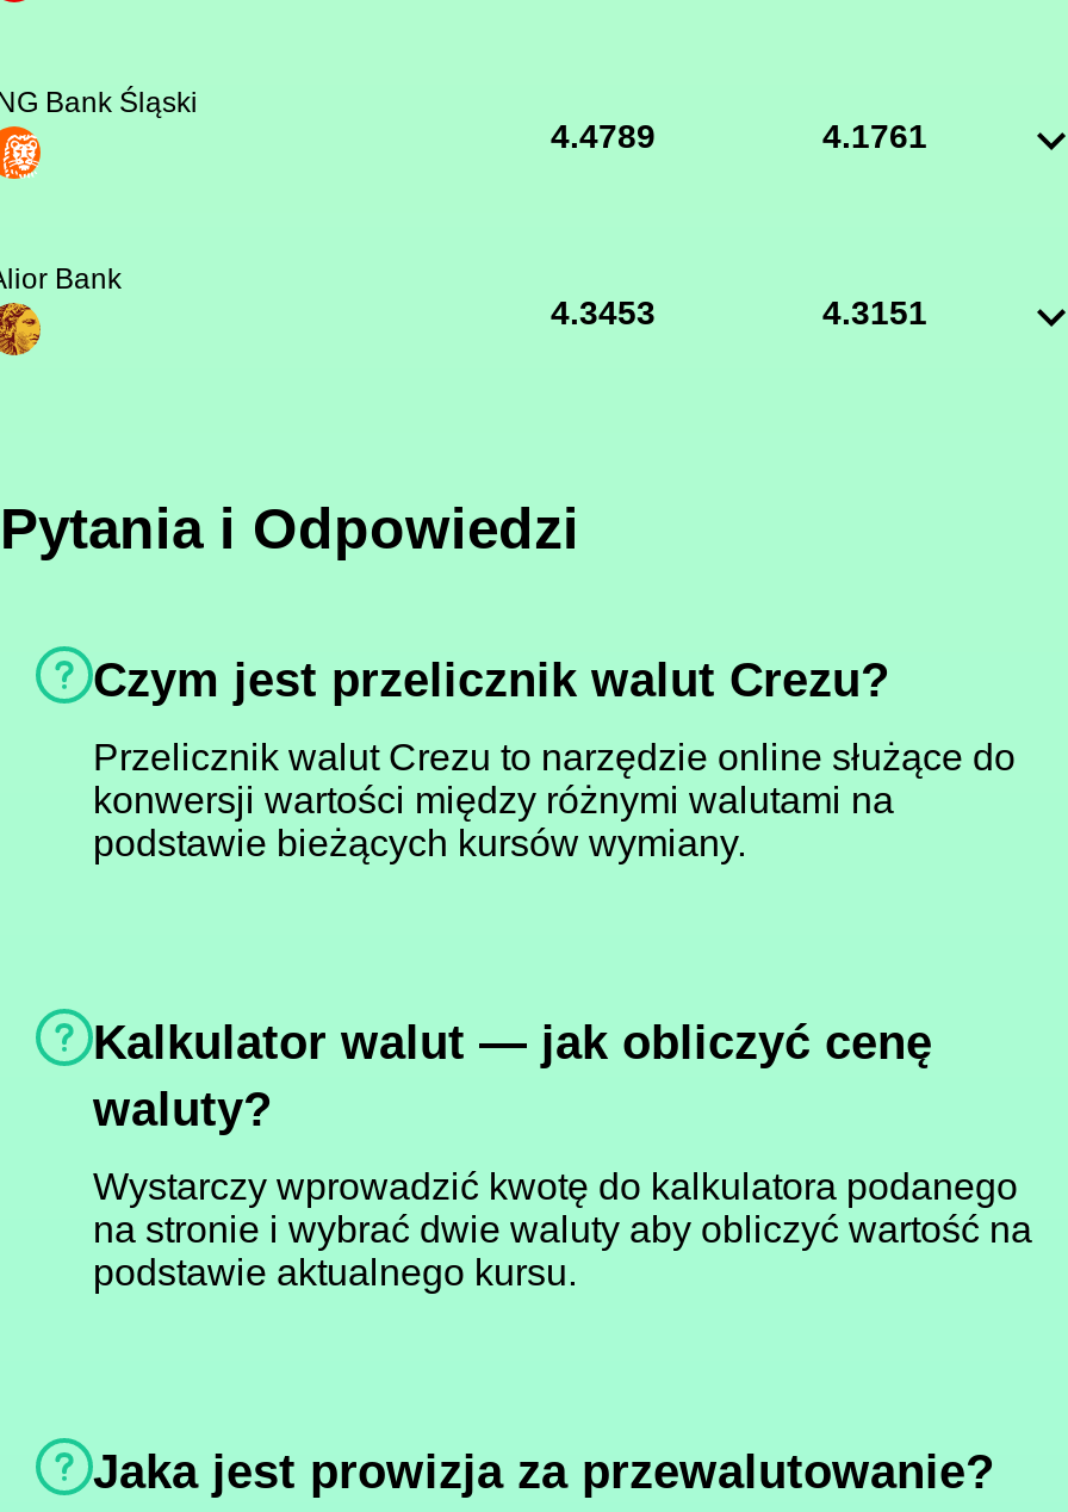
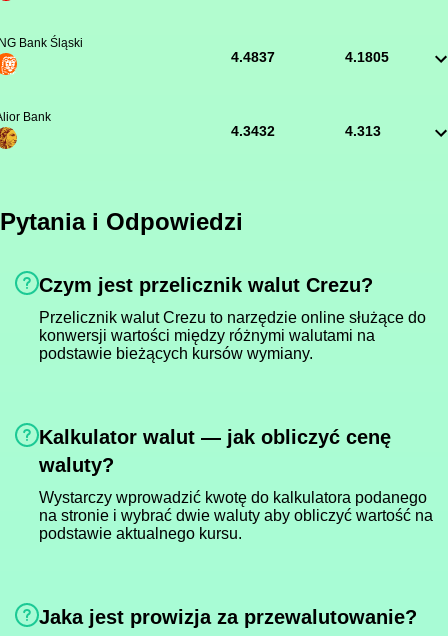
[551,117,656,155] 4.4789 -> [231,49,275,65] 4.4837
[822,117,927,155] 4.1761 -> [345,49,389,65] 4.1805
[551,293,656,331] 4.3453 -> [231,123,275,139] 4.3432
[822,293,927,331] 4.3151 -> [345,123,381,139] 4.313

